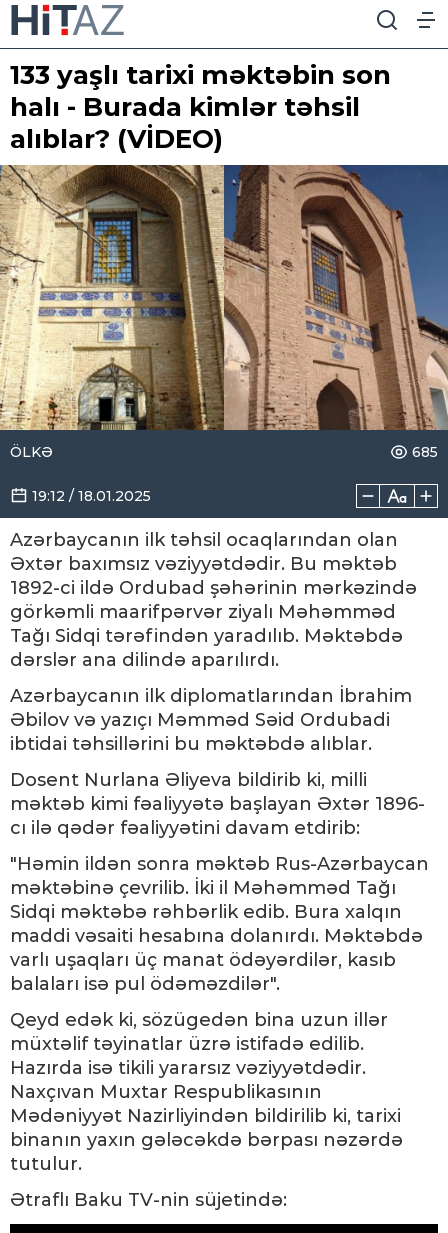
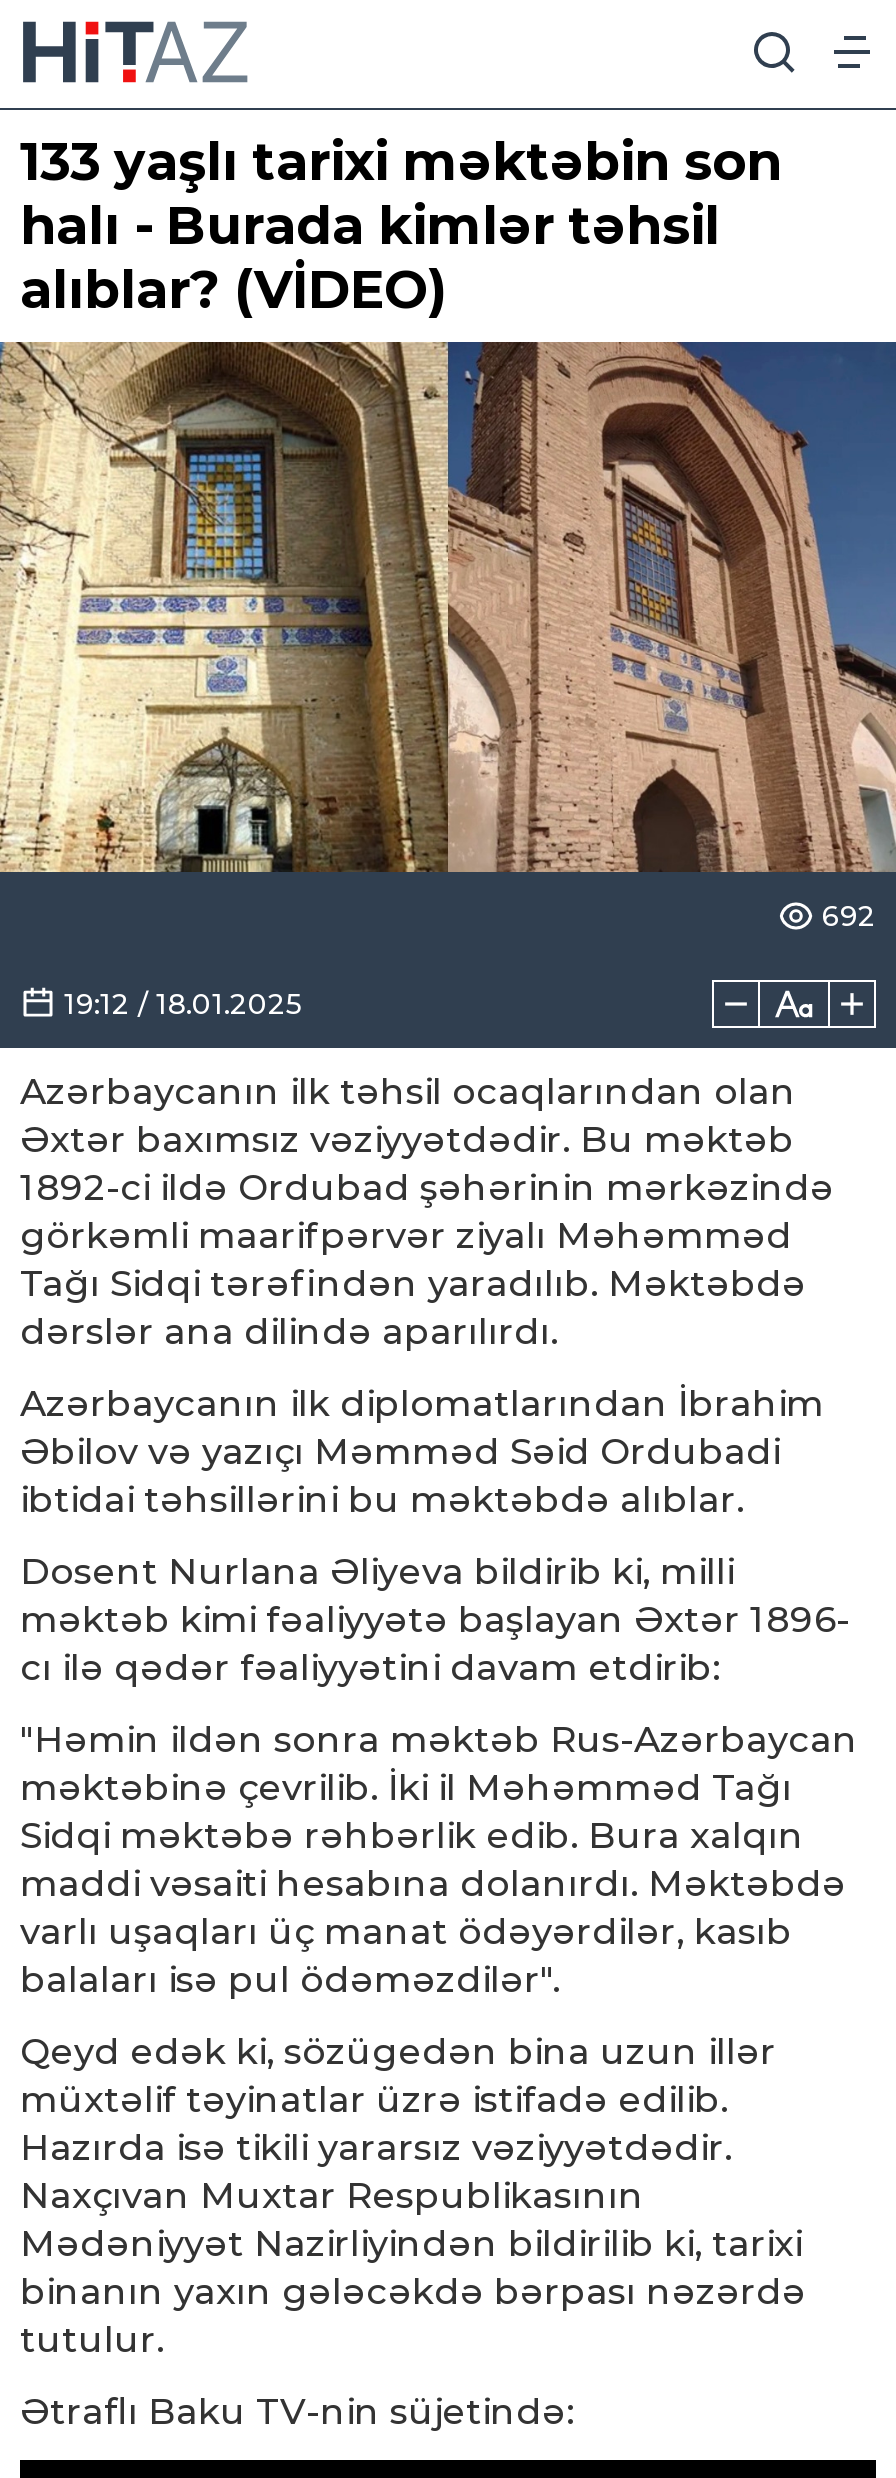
[10,443,53,461] ÖLKƏ -> none
[412,443,438,461] 685 -> [822,899,876,935] 692

